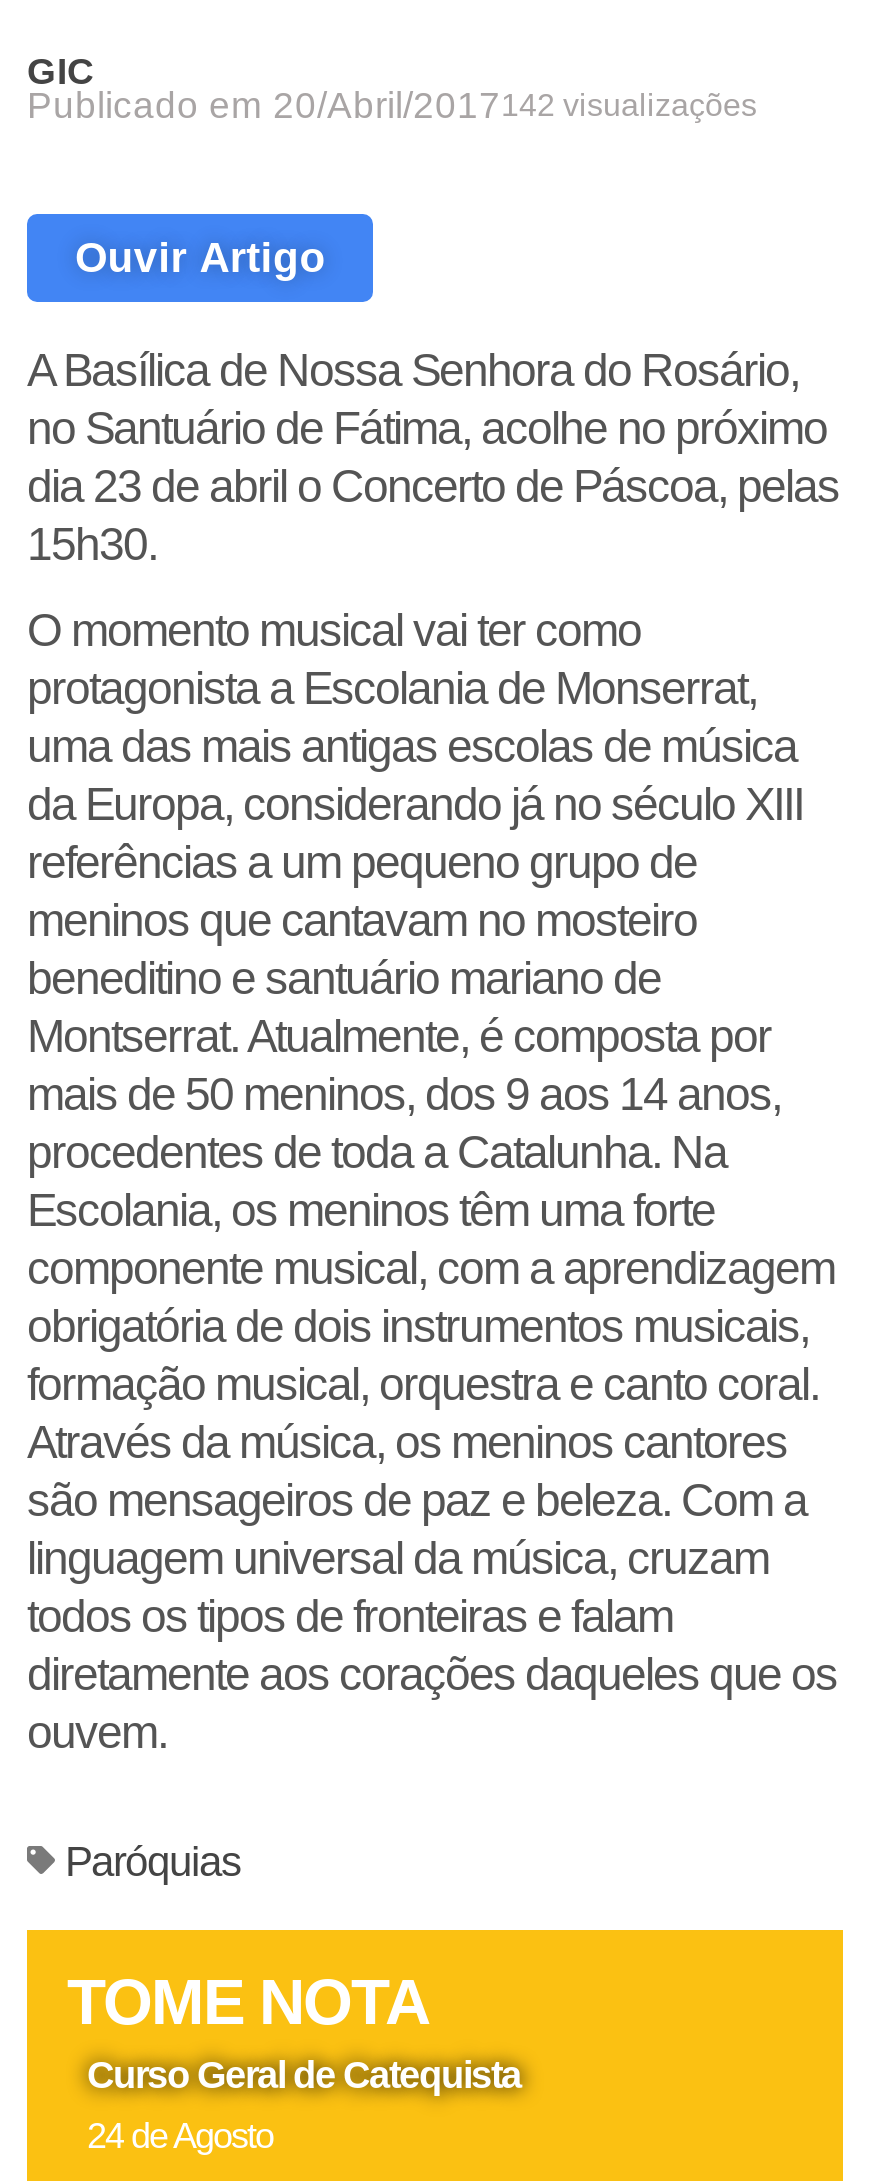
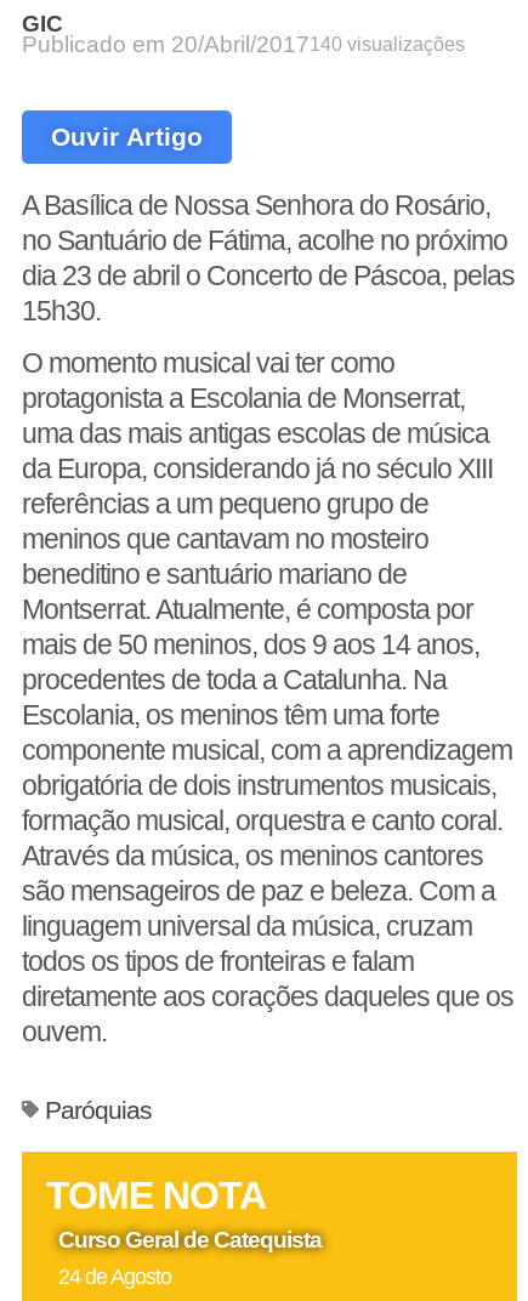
[27,84,757,126] Publicado em 20/Abril/2017142 visualizações -> [22,32,465,57] Publicado em 20/Abril/2017140 visualizações

